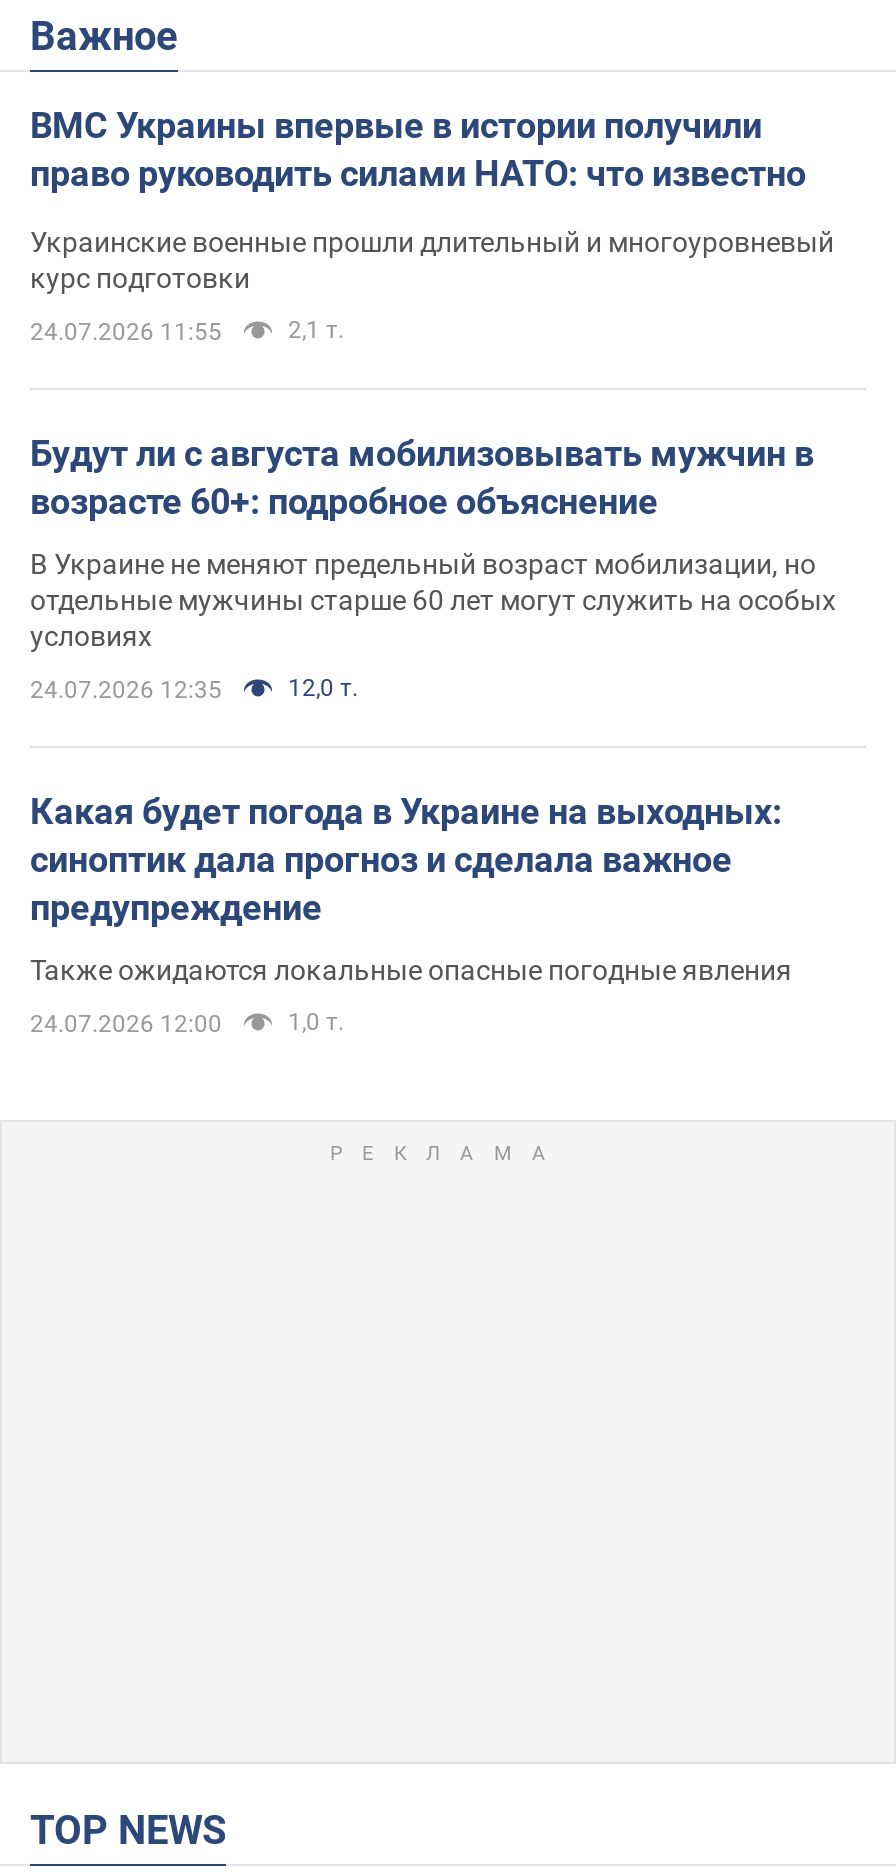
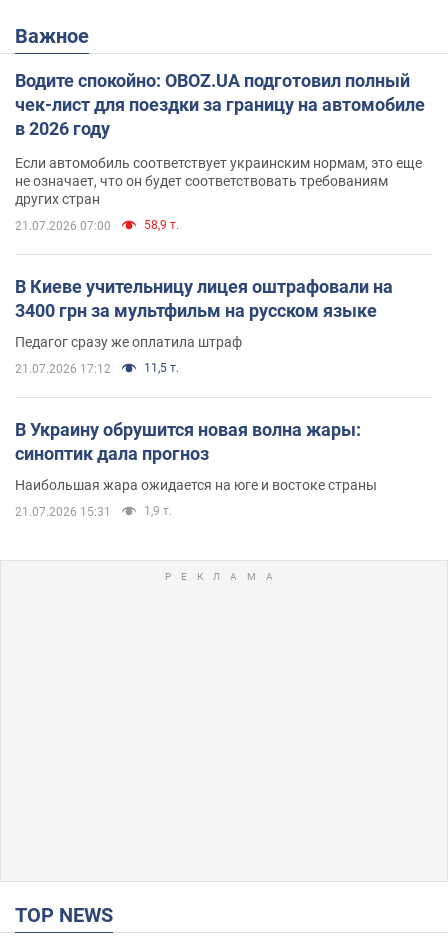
[30,104,806,194] ВМС Украины впервые в истории получили | право руководить силами НАТО: что известно -> [15,70,425,139] Водите спокойно: OBOZ.UA подготовил полный | чек-лист для поездки за границу на автомобиле | в 2026 году
[30,226,834,294] Украинские военные прошли длительный и многоуровневый | курс подготовки -> [15,155,422,207] Если автомобиль соответствует украинским нормам, это еще | не означает, что он будет соответствовать требованиям | других стран
[30,316,344,346] 24.07.2026 11:55 | 2,1 т. -> [15,218,179,233] 21.07.2026 07:00 | 58,9 т.
[30,432,814,522] Будут ли с августа мобилизовывать мужчин в | возрасте 60+: подробное объяснение -> [15,276,393,321] В Киеве учительницу лицея оштрафовали на | 3400 грн за мультфильм на русском языке
[30,548,836,652] В Украине не меняют предельный возраст мобилизации, но | отдельные мужчины старше 60 лет могут служить на особых | условиях -> [15,334,242,350] Педагог сразу же оплатила штраф
[30,674,358,704] 24.07.2026 12:35 | 12,0 т. -> [15,361,179,376] 21.07.2026 17:12 | 11,5 т.
[30,790,782,928] Какая будет погода в Украине на выходных: | синоптик дала прогноз и сделала важное | предупреждение -> [15,419,361,464] В Украину обрушится новая волна жары: | синоптик дала прогноз
[30,954,792,986] Также ожидаются локальные опасные погодные явления -> [15,477,377,493] Наибольшая жара ожидается на юге и востоке страны
[30,1008,344,1038] 24.07.2026 12:00 | 1,0 т. -> [15,504,172,519] 21.07.2026 15:31 | 1,9 т.

